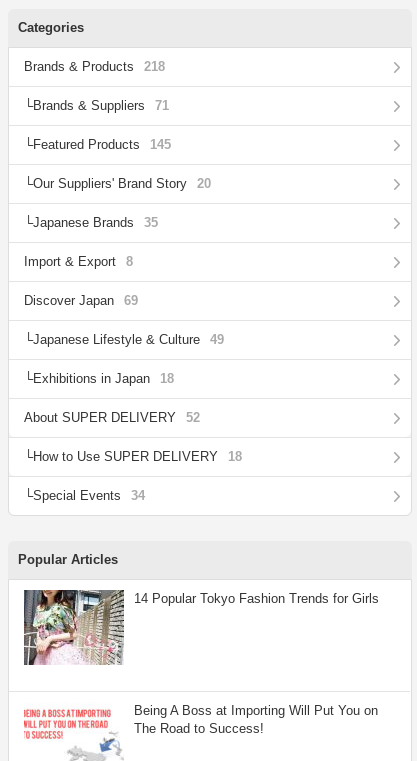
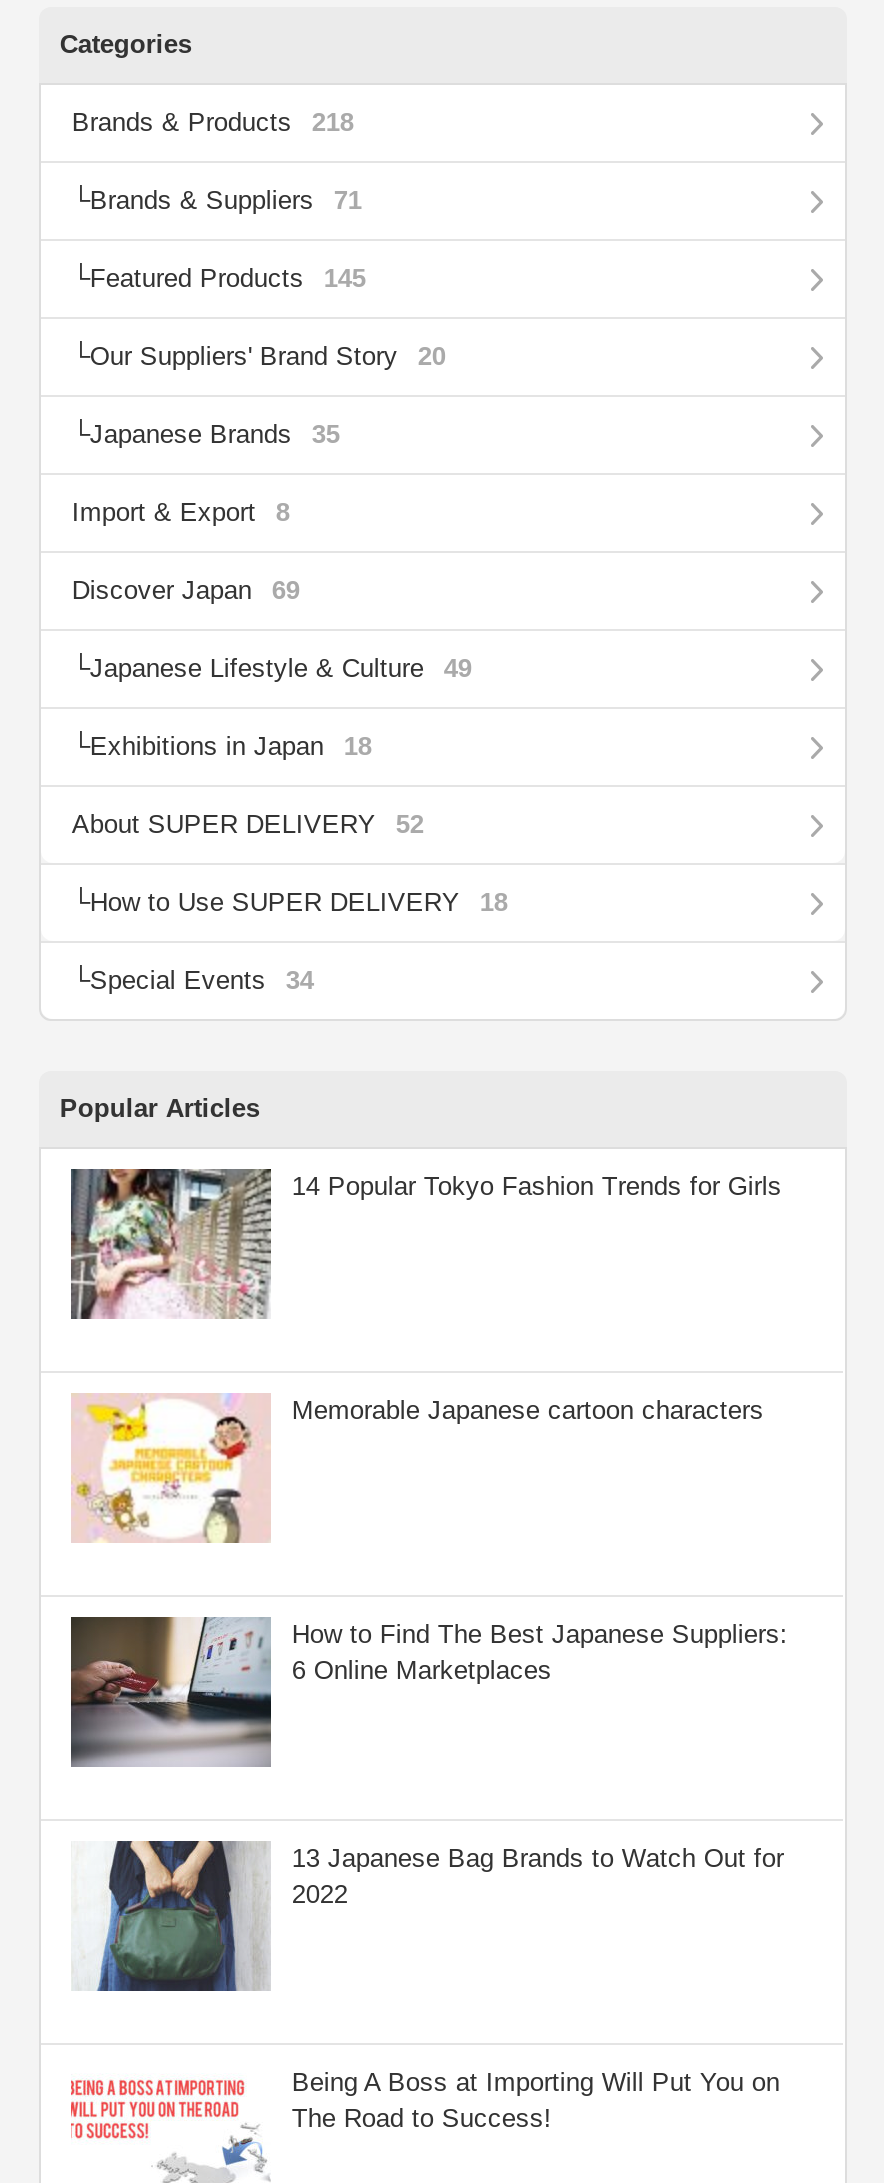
none -> [69,1615,788,1797] [image] | How to Find The Best Japanese Suppliers: | 6 Online Marketplaces
none -> [71,1393,764,1545] [image] | Memorable Japanese cartoon characters
none -> [73,1839,784,1993] [image] | 13 Japanese Bag Brands to Watch Out for | 2022

